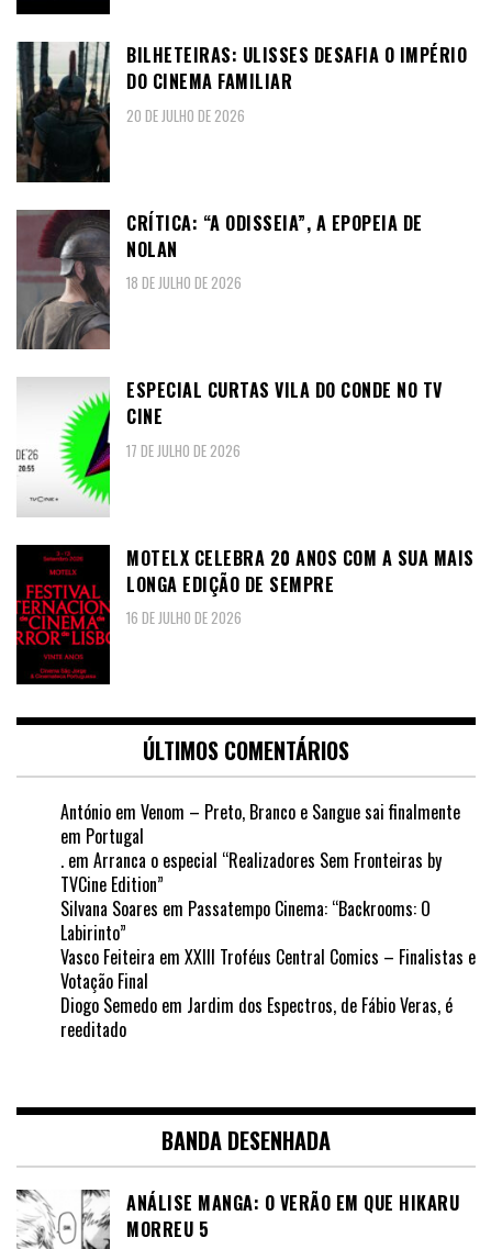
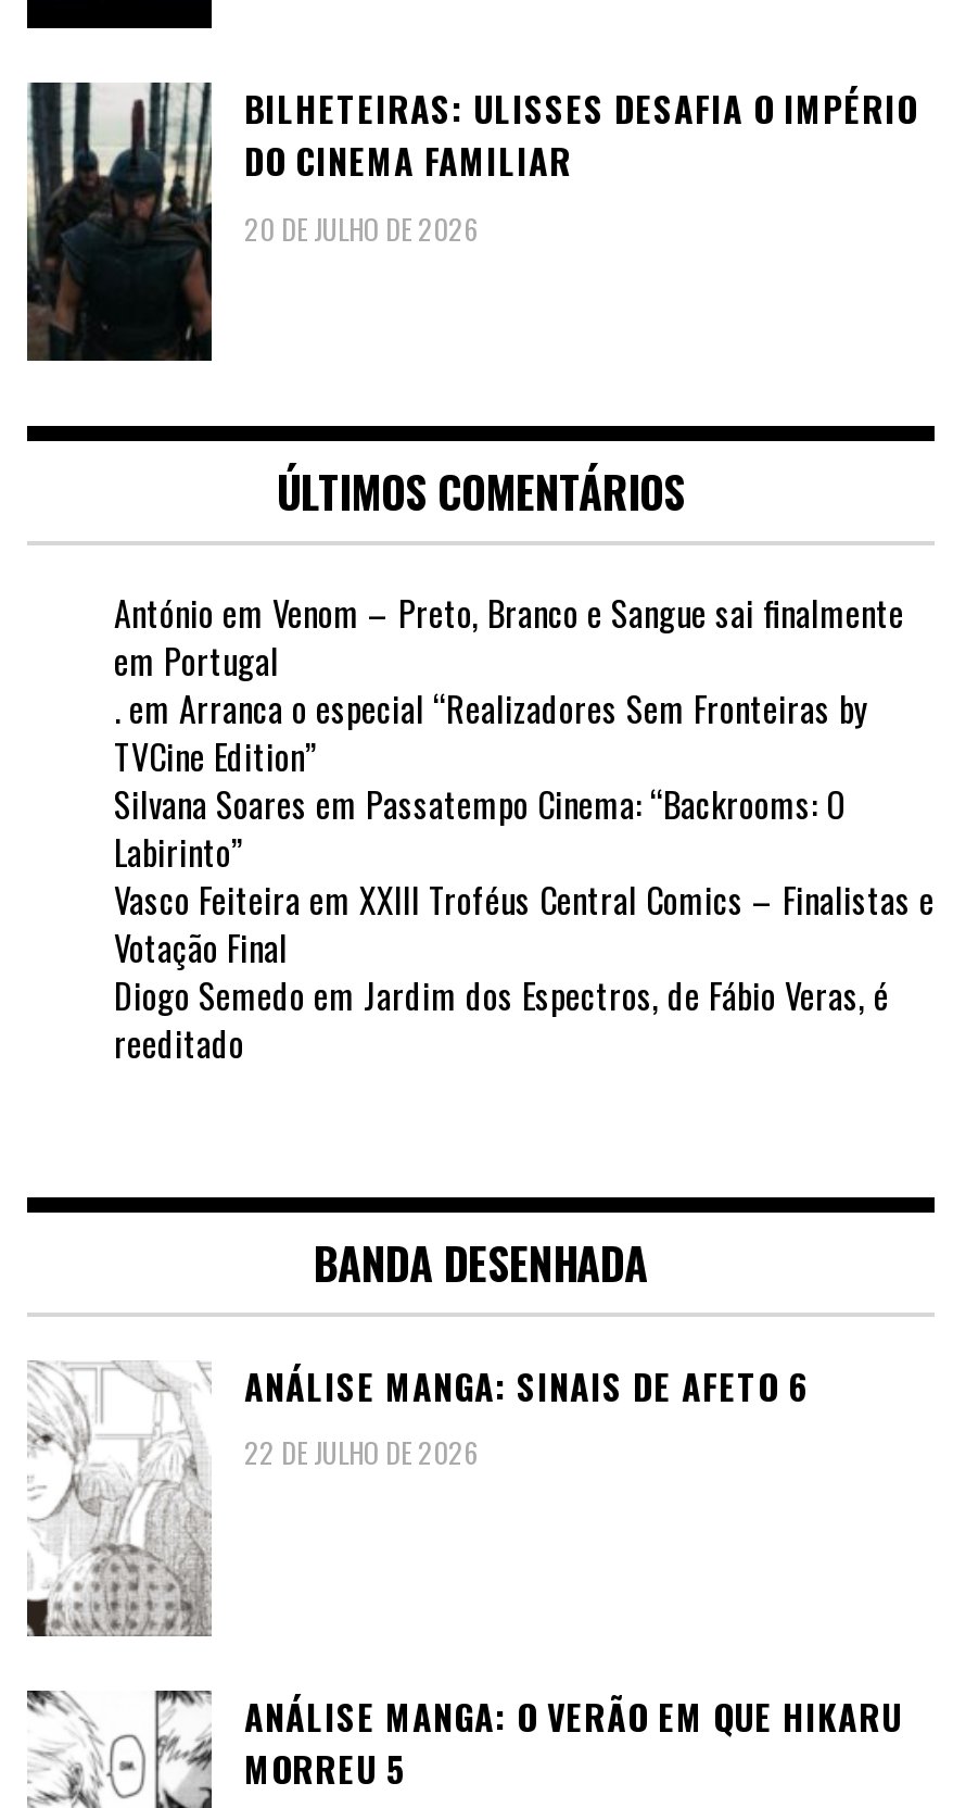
[15,209,422,350] [image] | CRÍTICA: “A ODISSEIA”, A EPOPEIA DE | NOLAN | 18 DE JULHO DE 2026 -> none
[18,377,442,516] [image] | ESPECIAL CURTAS VILA DO CONDE NO TV | CINE | 17 DE JULHO DE 2026 -> none
[15,544,474,683] [image] | MOTELX CELEBRA 20 ANOS COM A SUA MAIS | LONGA EDIÇÃO DE SEMPRE | 16 DE JULHO DE 2026 -> none
moved [60,734,476,1157] -> [114,458,935,1295]: ÚLTIMOS COMENTÁRIOS | António em Venom – Preto, Branco e Sangue sai finalmente | em Portugal | ... | reeditado | BANDA DESENHADA
none -> [27,1360,809,1638] [image] | ANÁLISE MANGA: SINAIS DE AFETO 6 | 22 DE JULHO DE 2026

